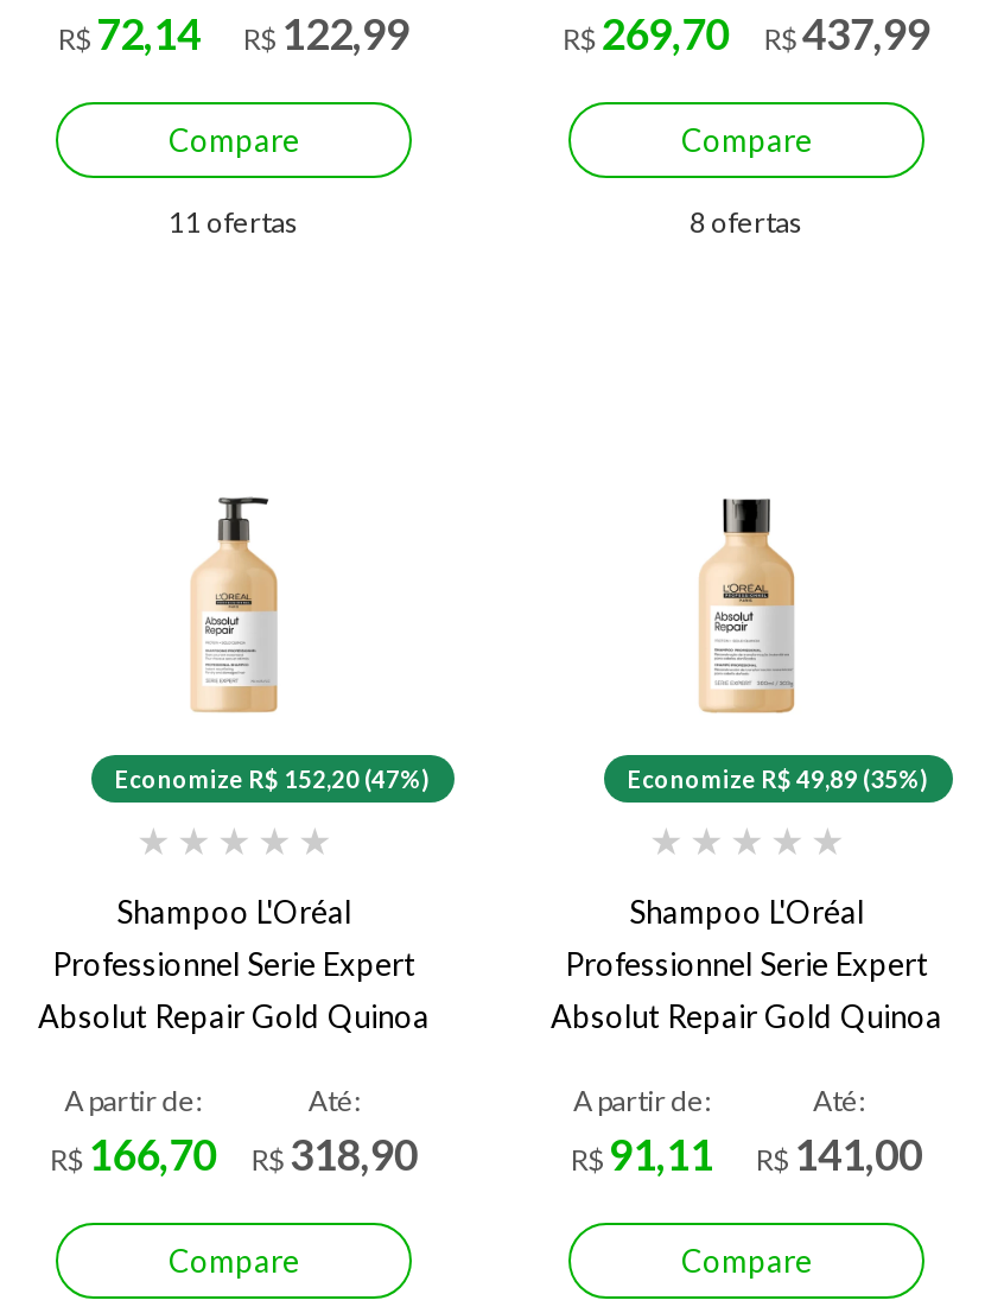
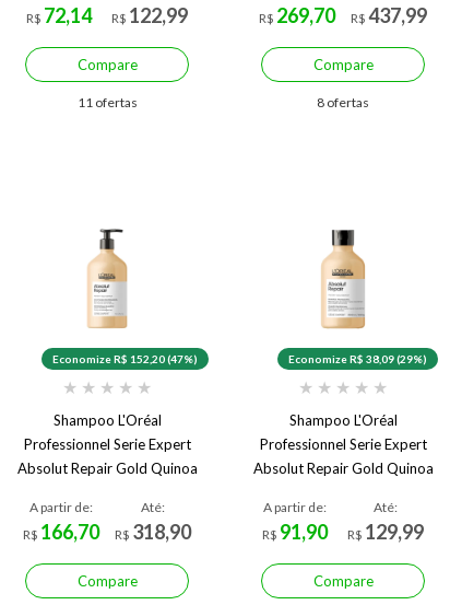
[628,765,929,793] Economize R$ 49,89 (35%) -> [288,352,427,365] Economize R$ 38,09 (29%)
[571,1128,713,1180] R$91,11 -> [262,520,328,544] R$91,90
[756,1128,922,1180] R$141,00 -> [347,520,424,544] R$129,99

